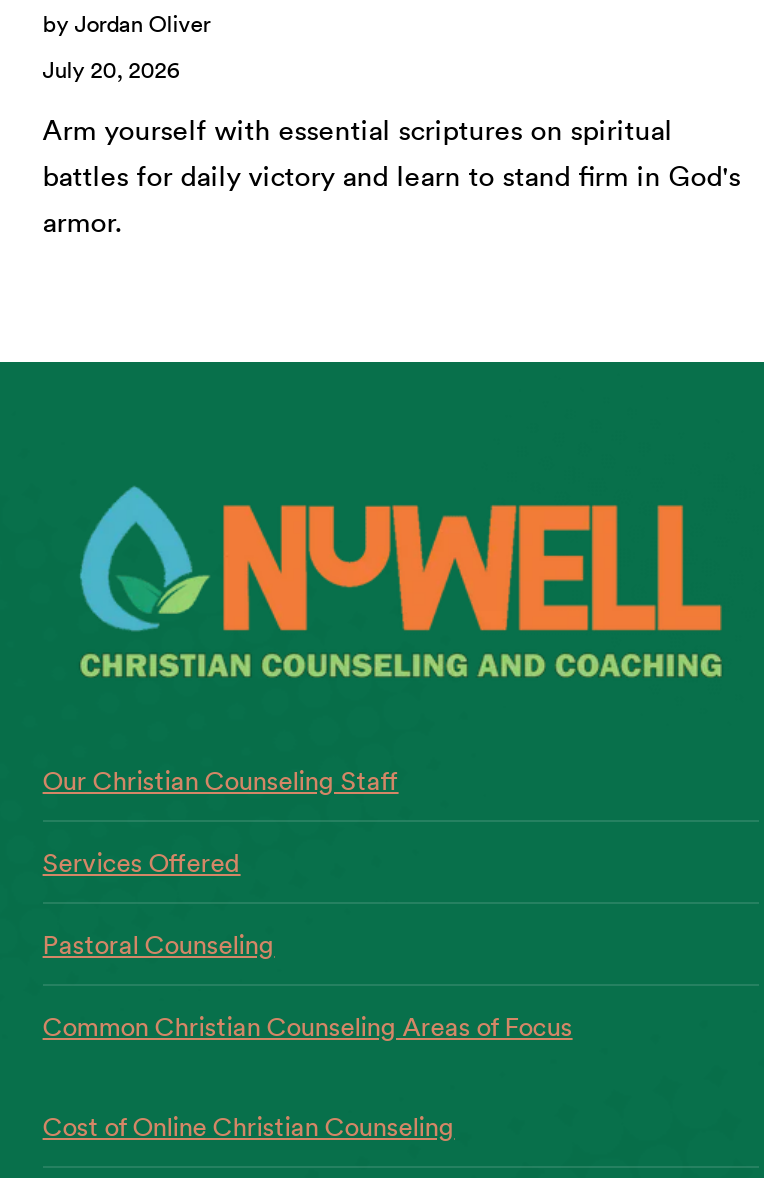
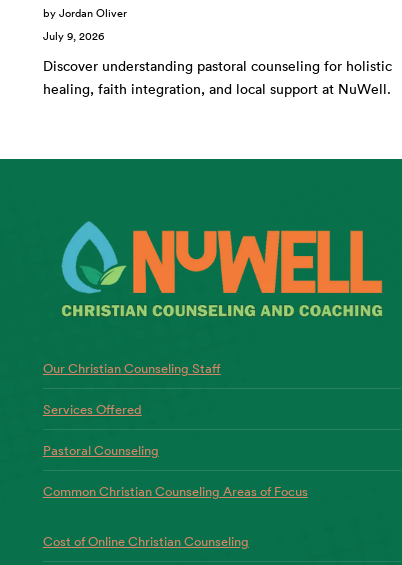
[43,55,179,83] July 20, 2026 -> [43,29,104,43] July 9, 2026
[43,111,741,239] Arm yourself with essential scriptures on spiritual | battles for daily victory and learn to stand firm in God's | armor. -> [43,57,392,98] Discover understanding pastoral counseling for holistic | healing, faith integration, and local support at NuWell.

